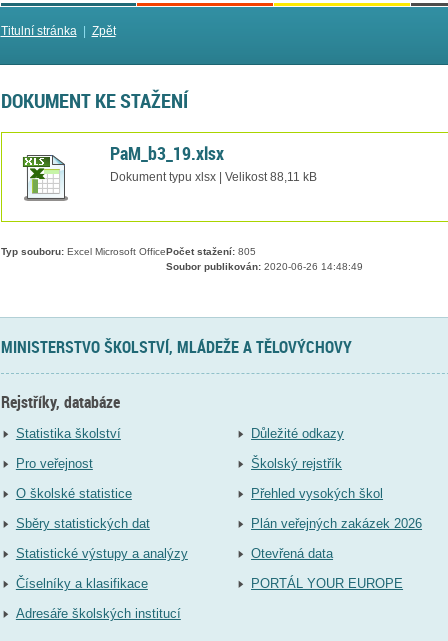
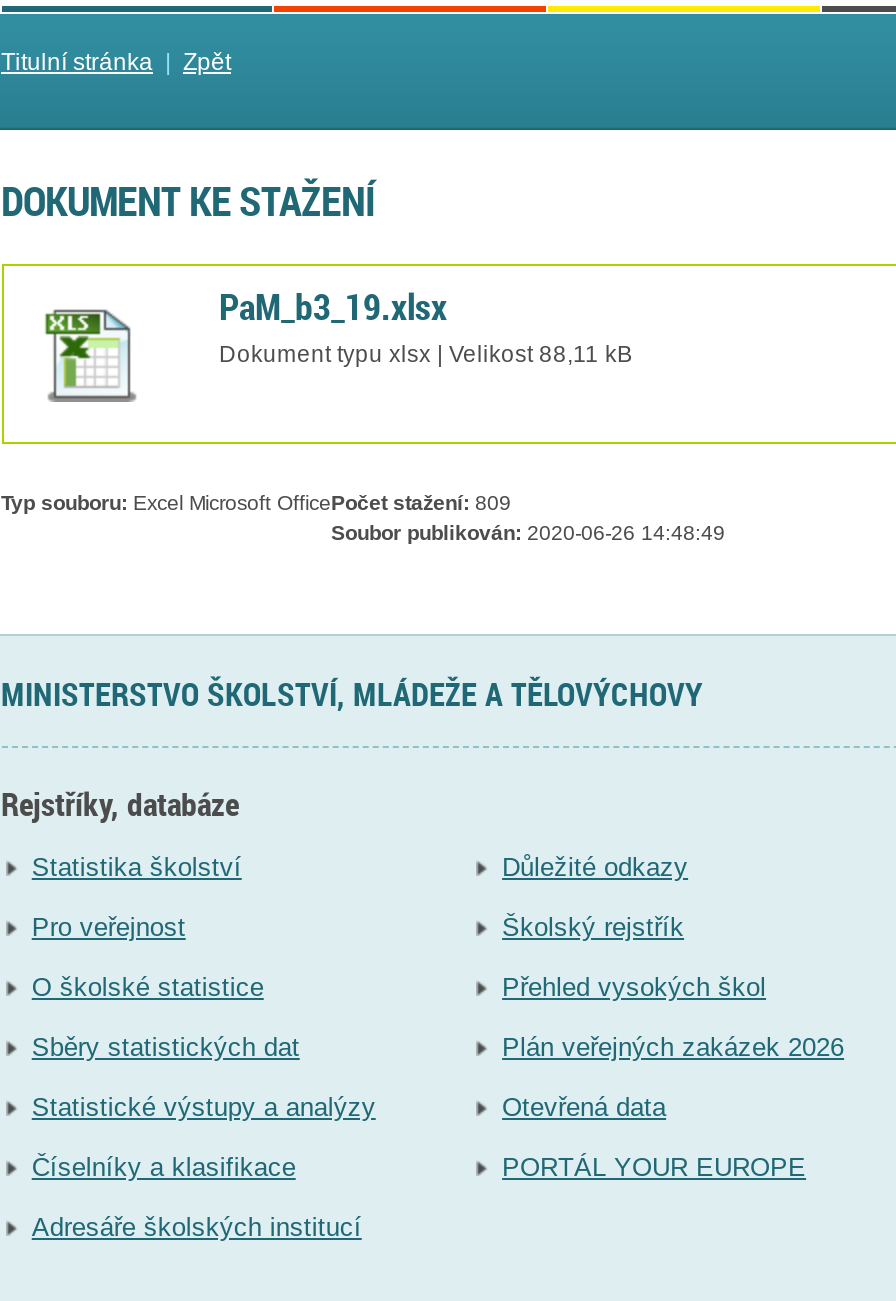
[0,246,255,257] Typ souboru: Excel Microsoft OfficePočet stažení: 805 -> [1,493,511,515] Typ souboru: Excel Microsoft OfficePočet stažení: 809

